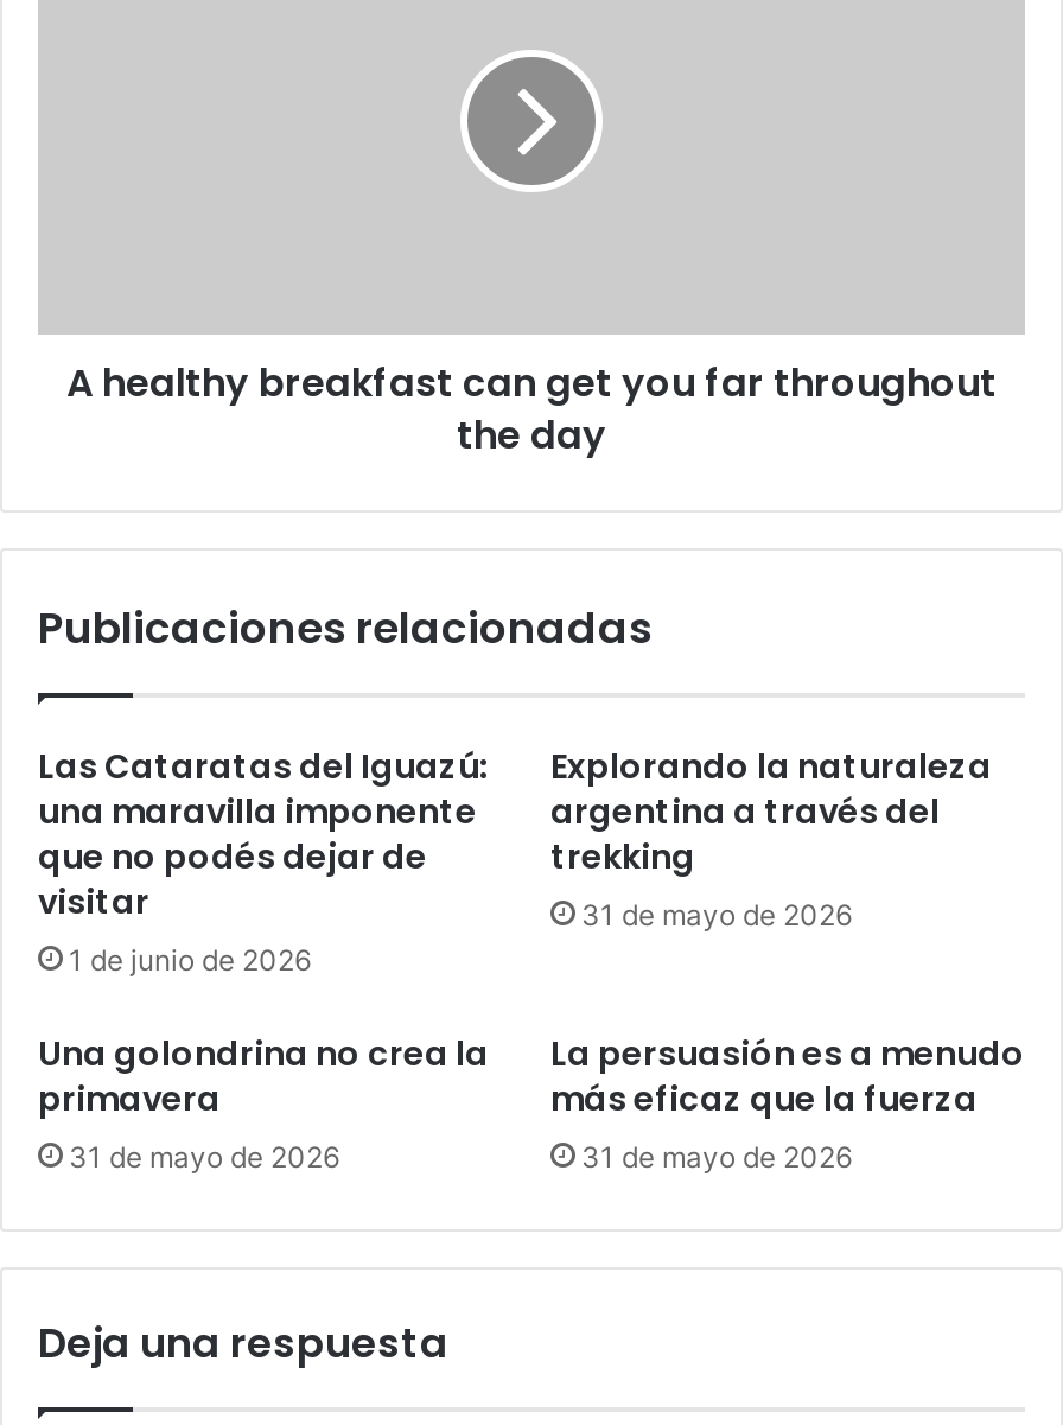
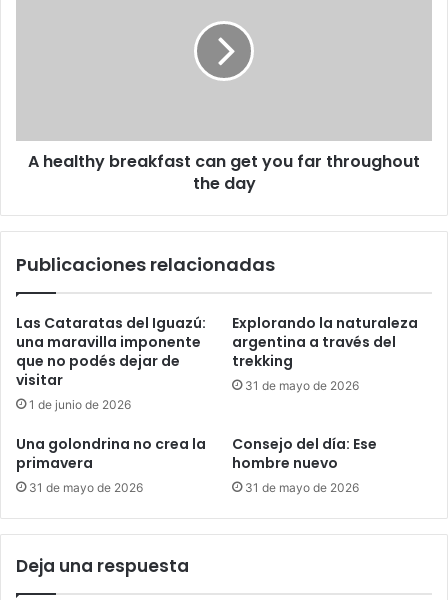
[550,1030,1025,1123] La persuasión es a menudo | más eficaz que la fuerza -> [232,434,377,473] Consejo del día: Ese | hombre nuevo

